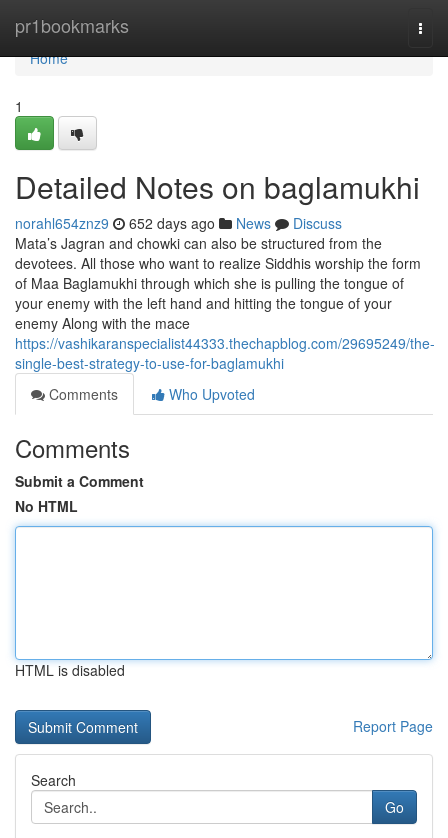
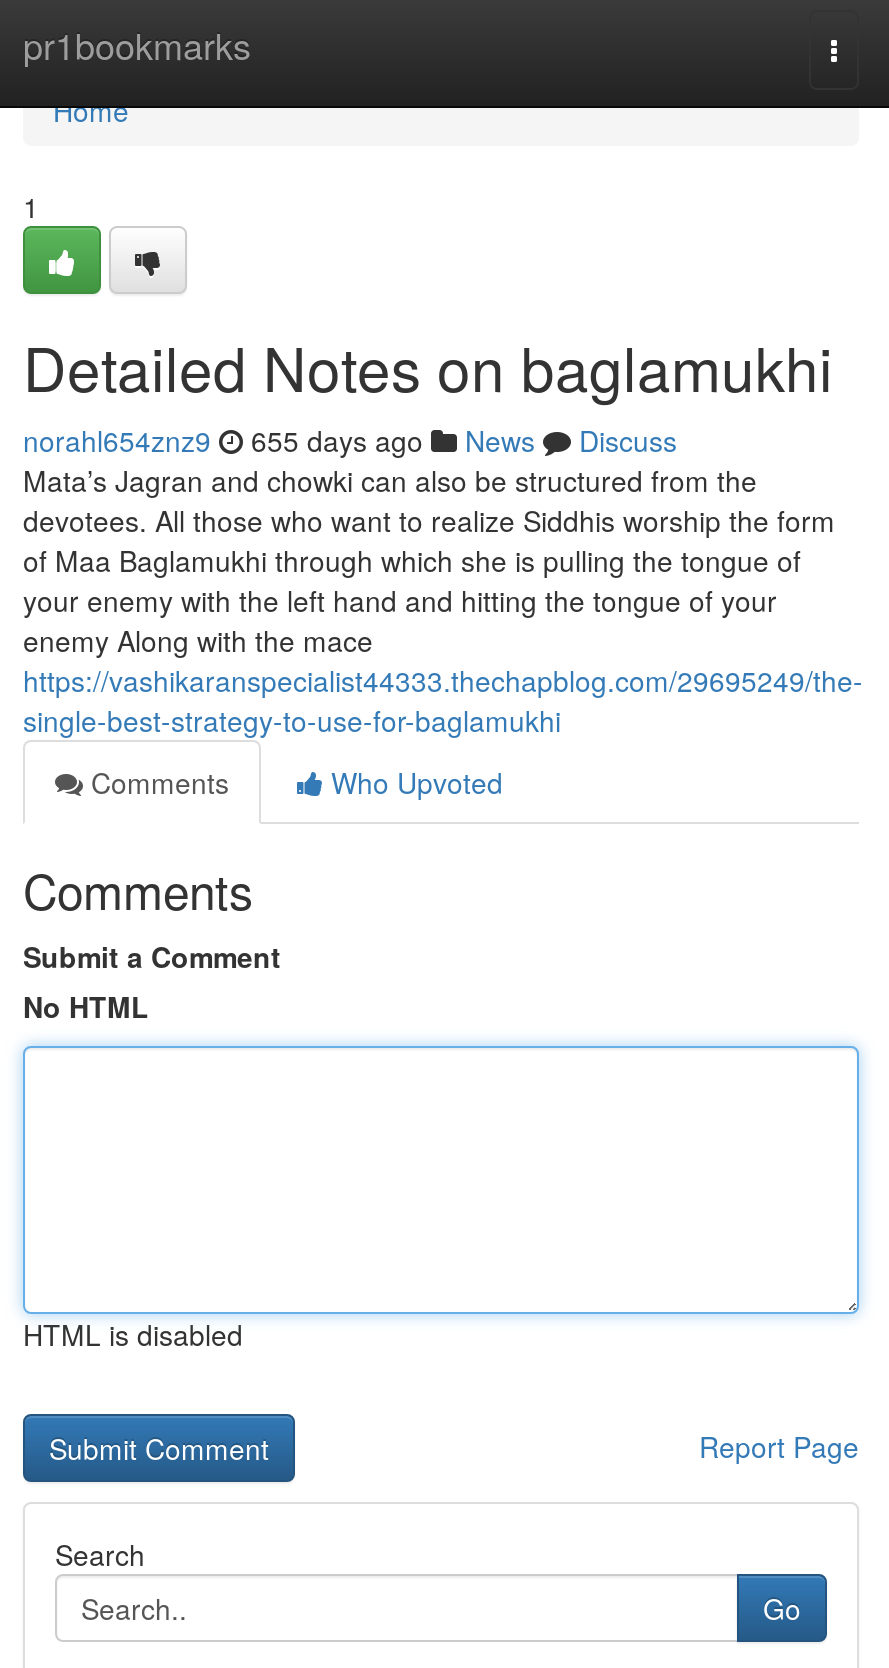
[15,213,342,233] norahl654znz9 652 days ago News Discuss -> [23,420,677,460] norahl654znz9 655 days ago News Discuss

